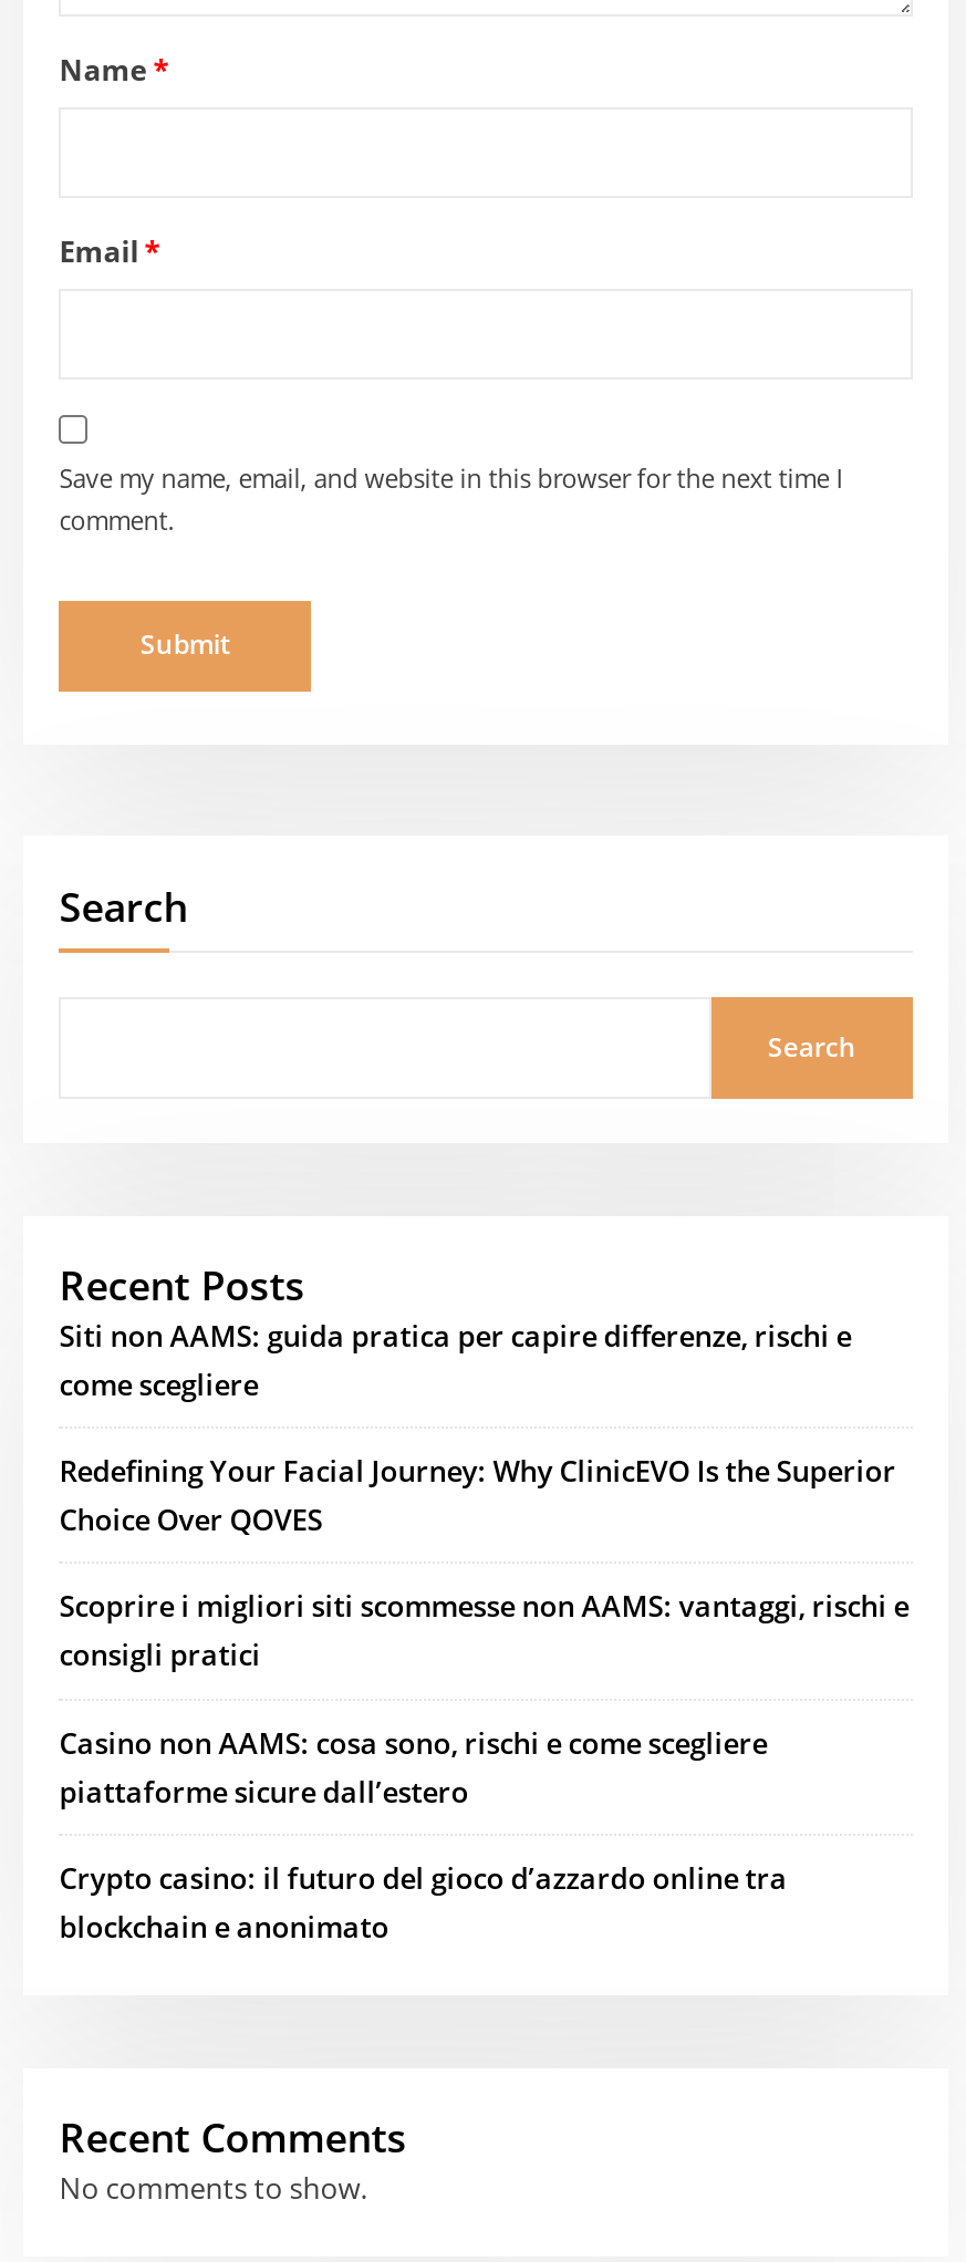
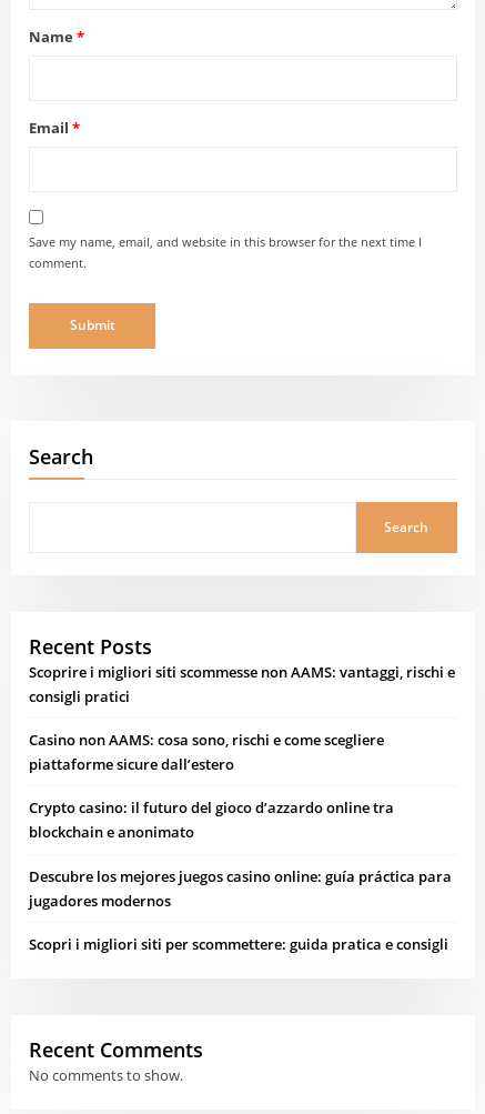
[59,1316,896,1540] Siti non AAMS: guida pratica per capire differenze, rischi e | come scegliere | Redefining Your Facial Journey: Why ClinicEVO Is the Superior | Choice Over QOVES -> none
moved [59,1587,909,1946] -> [29,662,455,842]: Scoprire i migliori siti scommesse non AAMS: vantaggi, rischi e | consigli pratici | Casino non AAMS: cosa sono, rischi e come scegliere | piattaforme sicure dall’estero | Crypto casino: il futuro del gioco d’azzardo online tra | blockchain e anonimato
none -> [29,866,452,954] Descubre los mejores juegos casino online: guía práctica para | jugadores modernos | Scopri i migliori siti per scommettere: guida pratica e consigli

